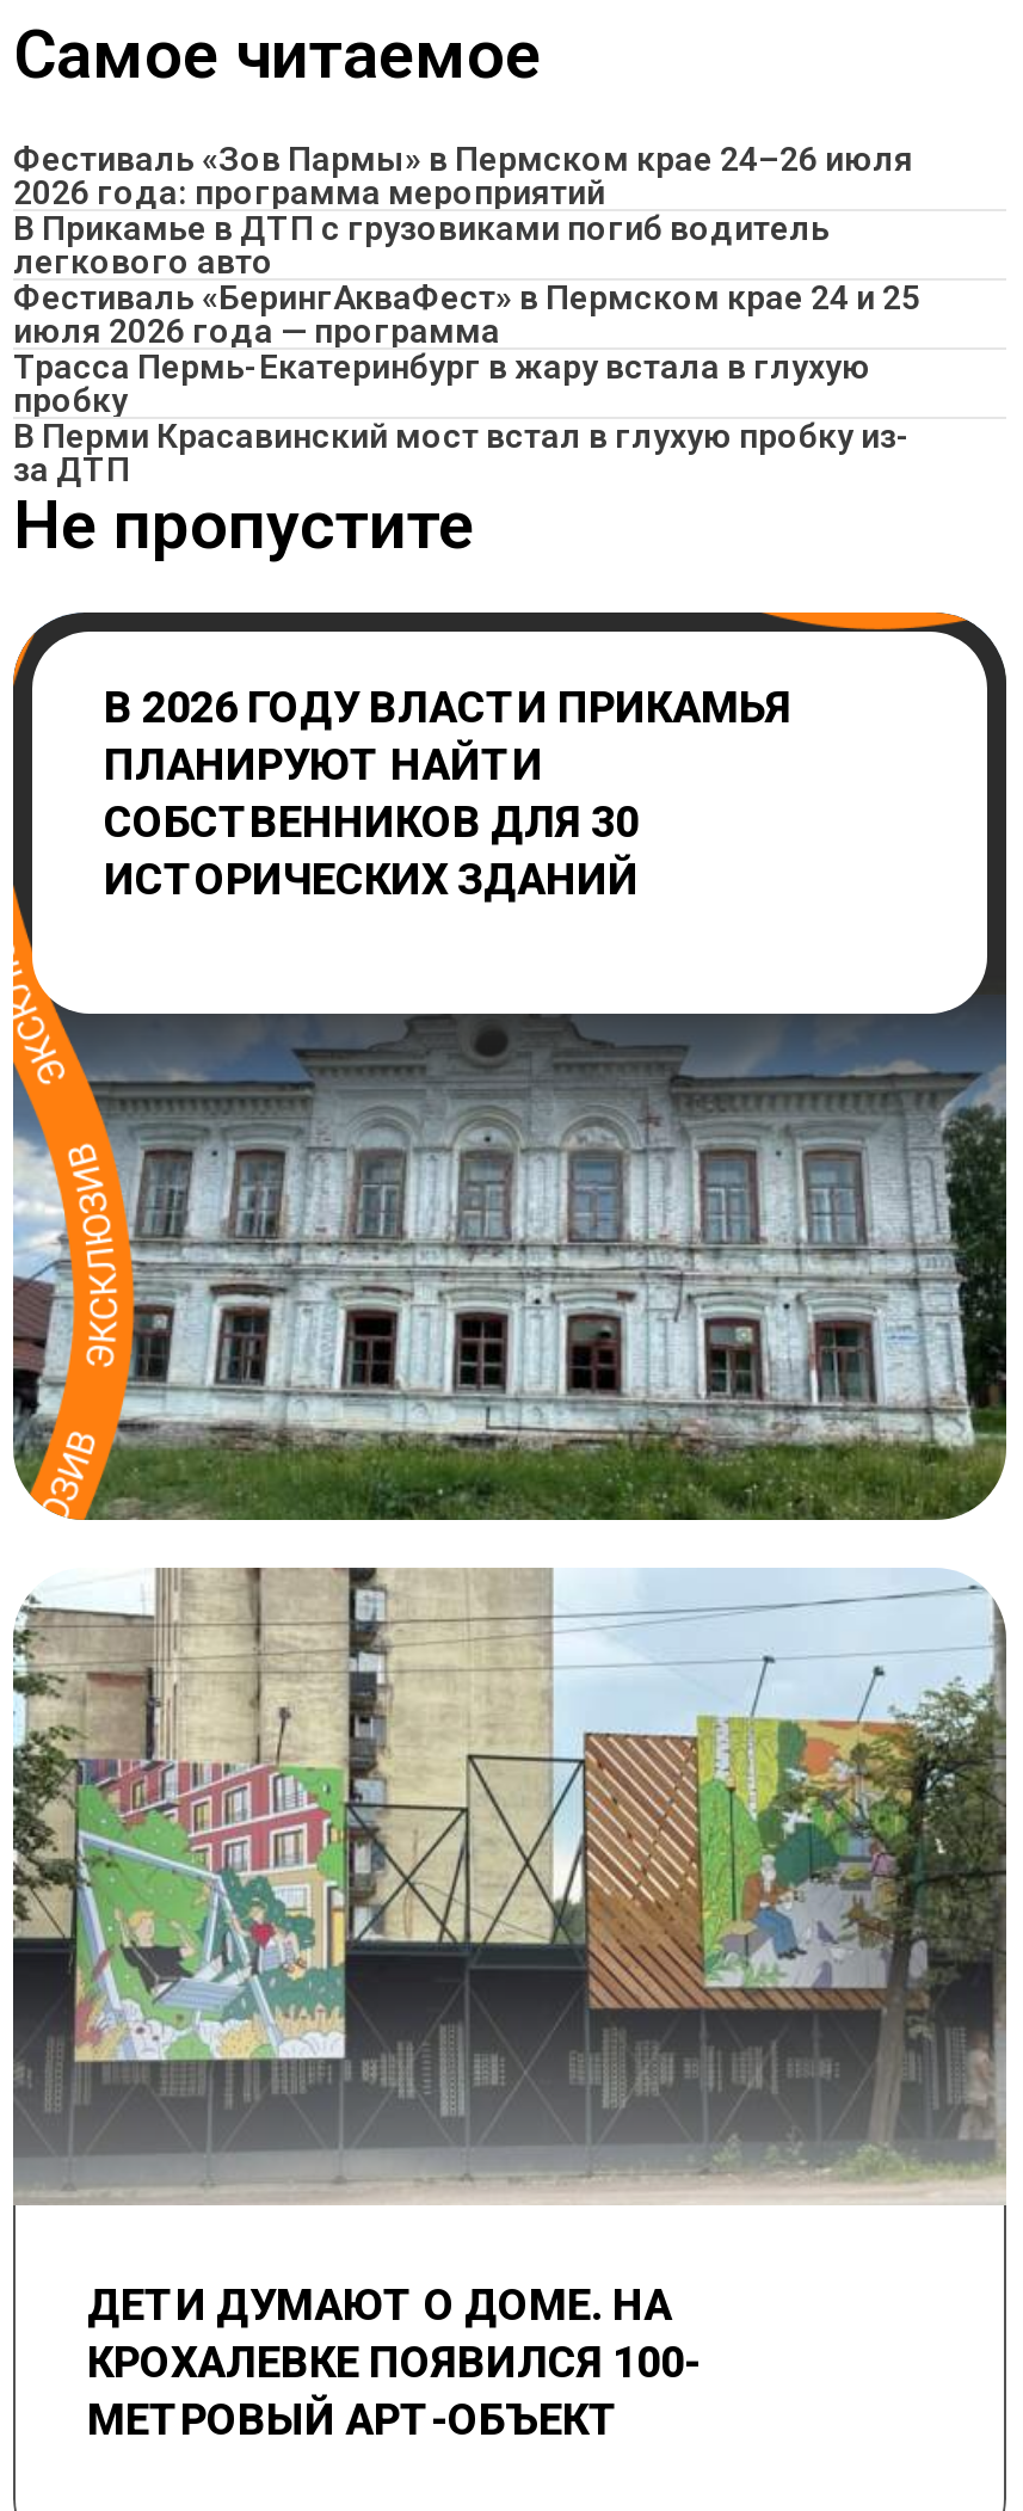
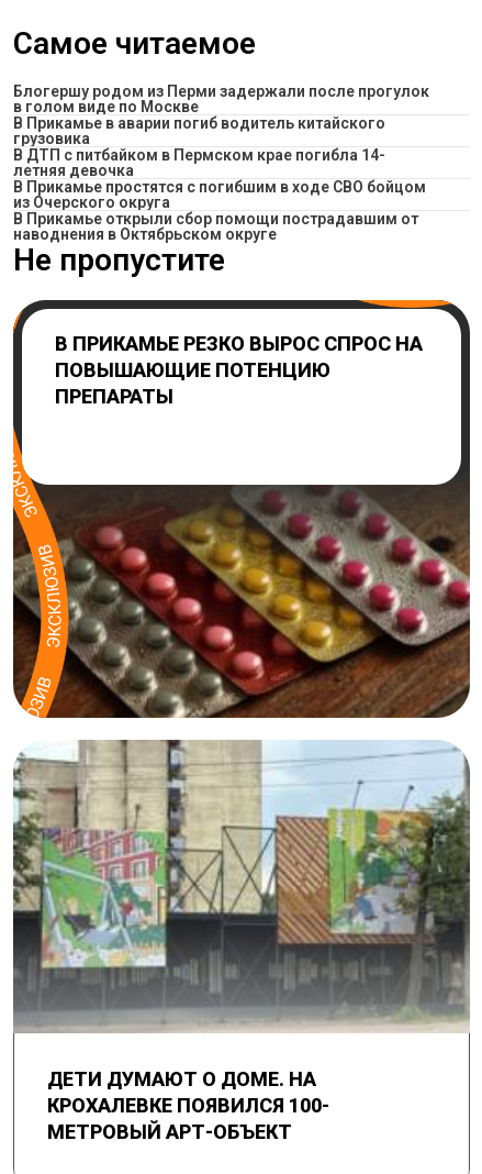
[13,141,920,490] Фестиваль «Зов Пармы» в Пермском крае 24–26 июля | 2026 года: программа мероприятий | В Прикамье в ДТП с грузовиками погиб водитель | легкового авто | Фестиваль «БерингАкваФест» в Пермском крае 24 и 25 | июля 2026 года — программа | Трасса Пермь-Екатеринбург в жару встала в глухую | пробку | В Перми Красавинский мост встал в глухую пробку из- | за ДТП -> [13,83,429,243] Блогершу родом из Перми задержали после прогулок | в голом виде по Москве | В Прикамье в аварии погиб водитель китайского | грузовика | В ДТП с питбайком в Пермском крае погибла 14- | летняя девочка | В Прикамье простятся с погибшим в ходе СВО бойцом | из Очерского округа | В Прикамье открыли сбор помощи пострадавшим от | наводнения в Октябрьском округе
[104,683,791,905] В 2026 ГОДУ ВЛАСТИ ПРИКАМЬЯ | ПЛАНИРУЮТ НАЙТИ | СОБСТВЕННИКОВ ДЛЯ 30 | ИСТОРИЧЕСКИХ ЗДАНИЙ -> [55,333,423,408] В ПРИКАМЬЕ РЕЗКО ВЫРОС СПРОС НА | ПОВЫШАЮЩИЕ ПОТЕНЦИЮ | ПРЕПАРАТЫ
[11,1009,1009,1522] [image] -> [12,484,471,719] [image]

